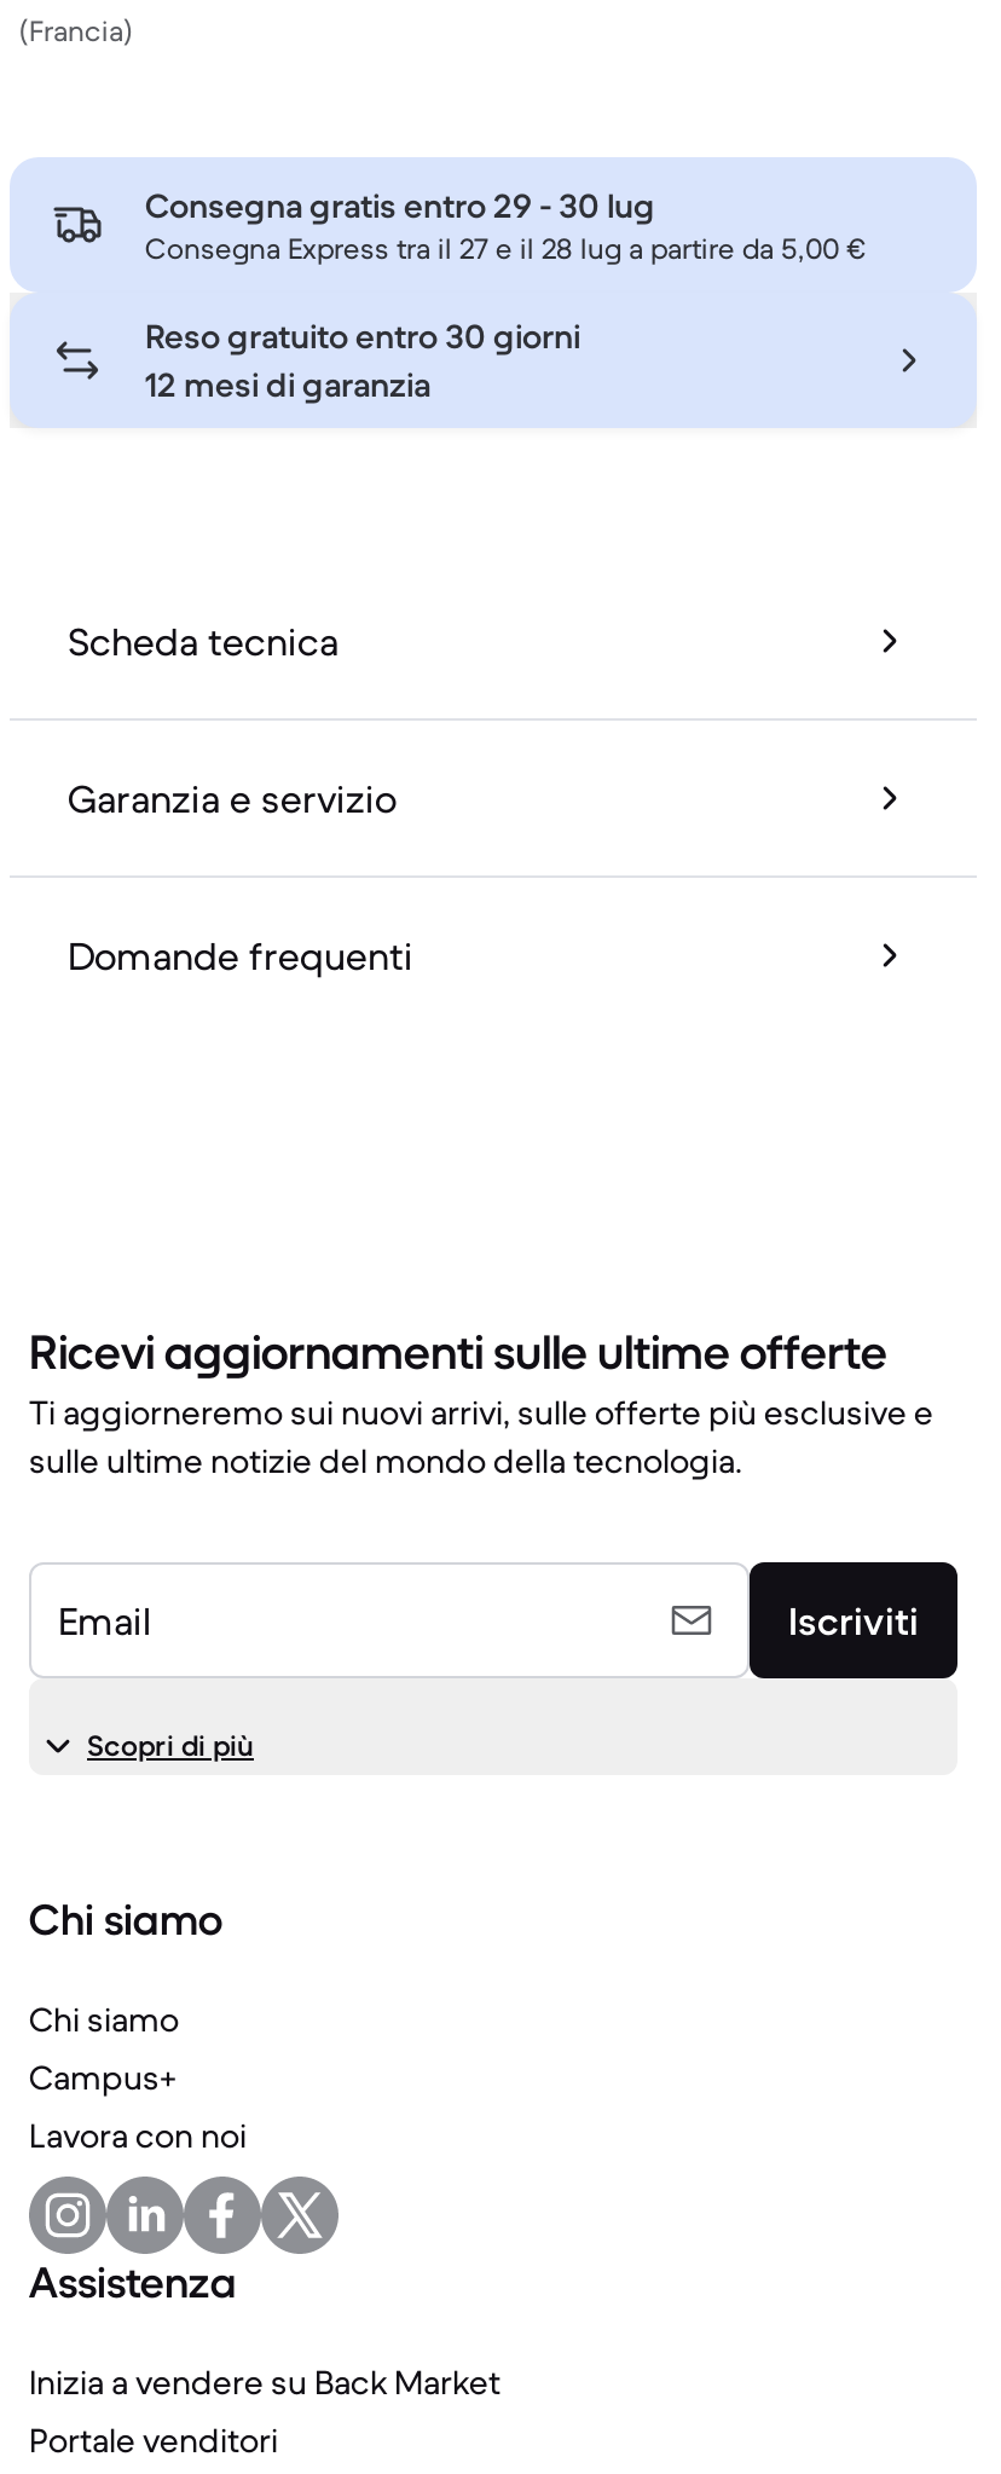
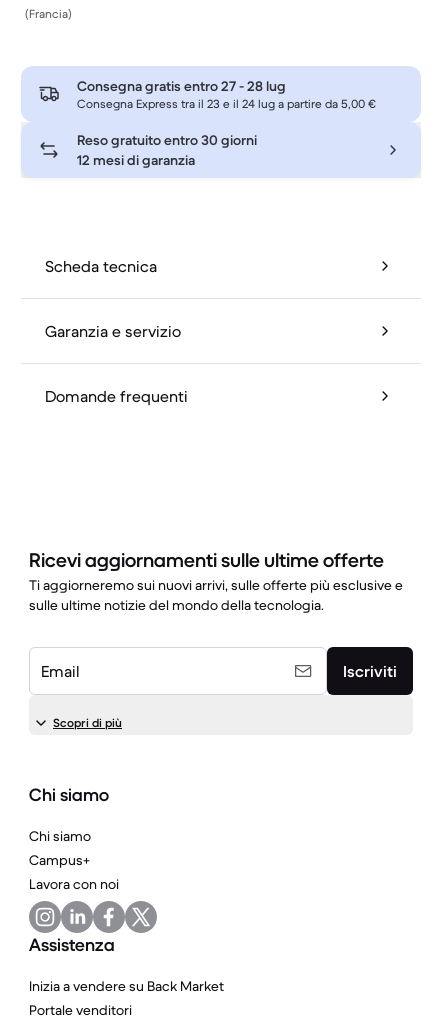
[145,185,655,228] Consegna gratis entro 29 - 30 lug -> [77,77,286,95] Consegna gratis entro 27 - 28 lug
[145,231,866,267] Consegna Express tra il 27 e il 28 lug a partire da 5,00 € -> [77,96,376,111] Consegna Express tra il 23 e il 24 lug a partire da 5,00 €

